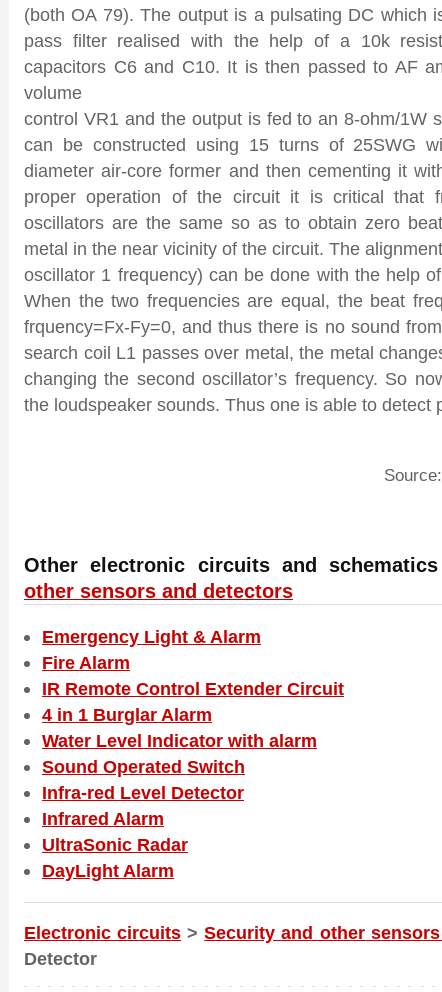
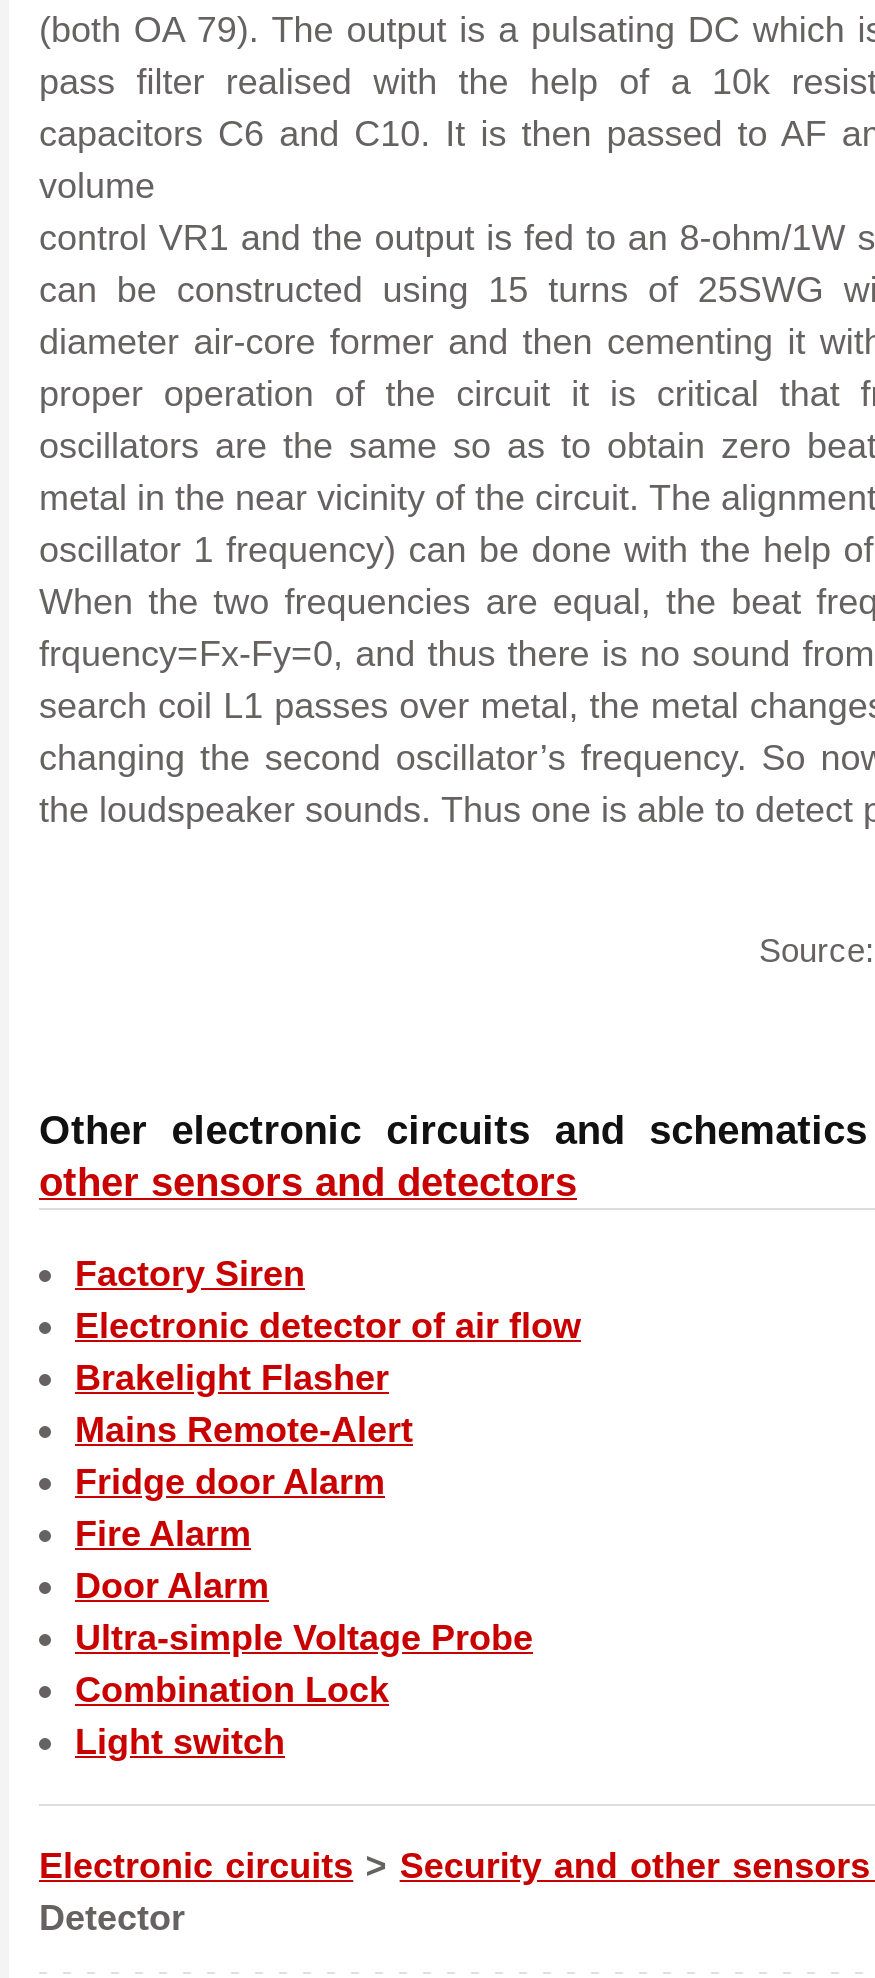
[42,626,261,647] Emergency Light & Alarm -> [75,1251,581,1501] Factory Siren | Electronic detector of air flow | Brakelight Flasher | Mains Remote-Alert | Fridge door Alarm
moved [42,652,130,673] -> [75,1511,251,1553]: Fire Alarm
[42,678,344,881] IR Remote Control Extender Circuit | 4 in 1 Burglar Alarm | Water Level Indicator with alarm | Sound Operated Switch | Infra-red Level Detector | Infrared Alarm | UltraSonic Radar | DayLight Alarm -> [75,1563,533,1761] Door Alarm | Ultra-simple Voltage Probe | Combination Lock | Light switch

